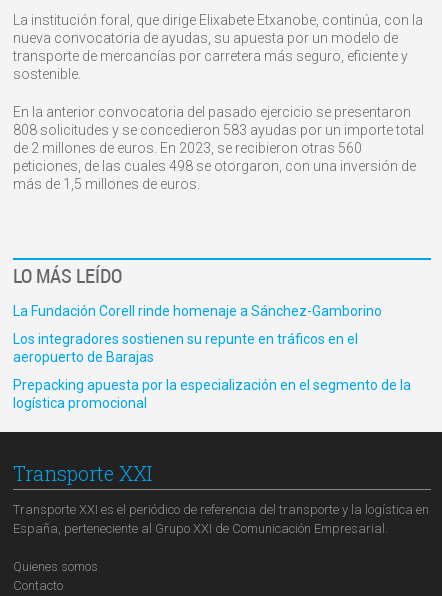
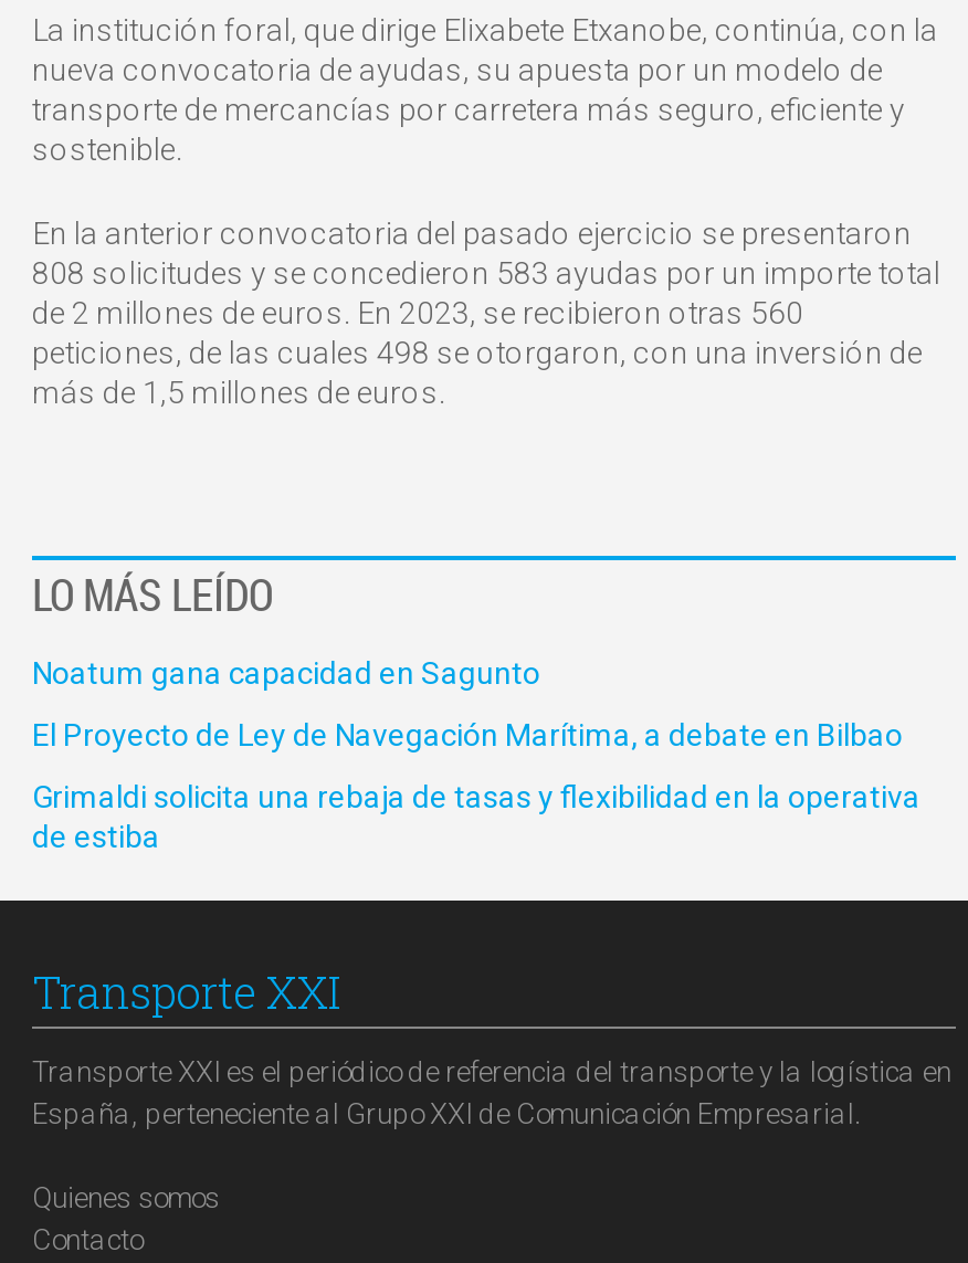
[13,303,382,319] La Fundación Corell rinde homenaje a Sánchez-Gamborino -> [32,655,540,690] Noatum gana capacidad en Sagunto
[13,331,358,365] Los integradores sostienen su repunte en tráficos en el | aeropuerto de Barajas -> [32,717,903,752] El Proyecto de Ley de Navegación Marítima, a debate en Bilbao
[13,377,411,411] Prepacking apuesta por la especialización en el segmento de la | logística promocional -> [32,779,920,854] Grimaldi solicita una rebaja de tasas y flexibilidad en la operativa | de estiba

